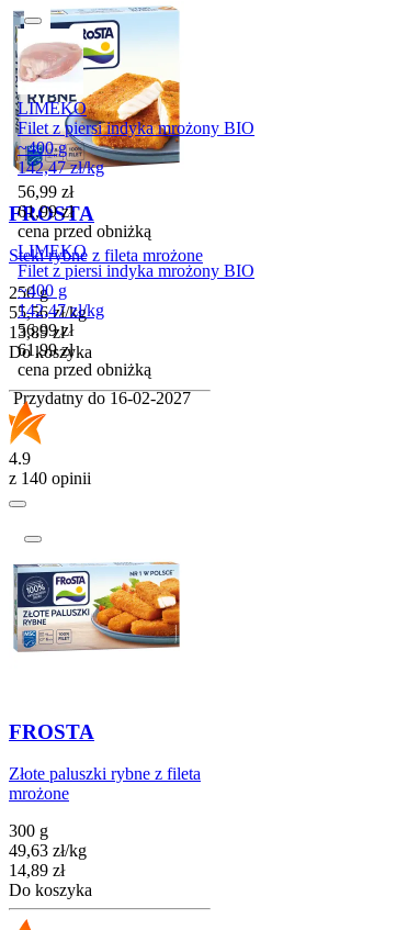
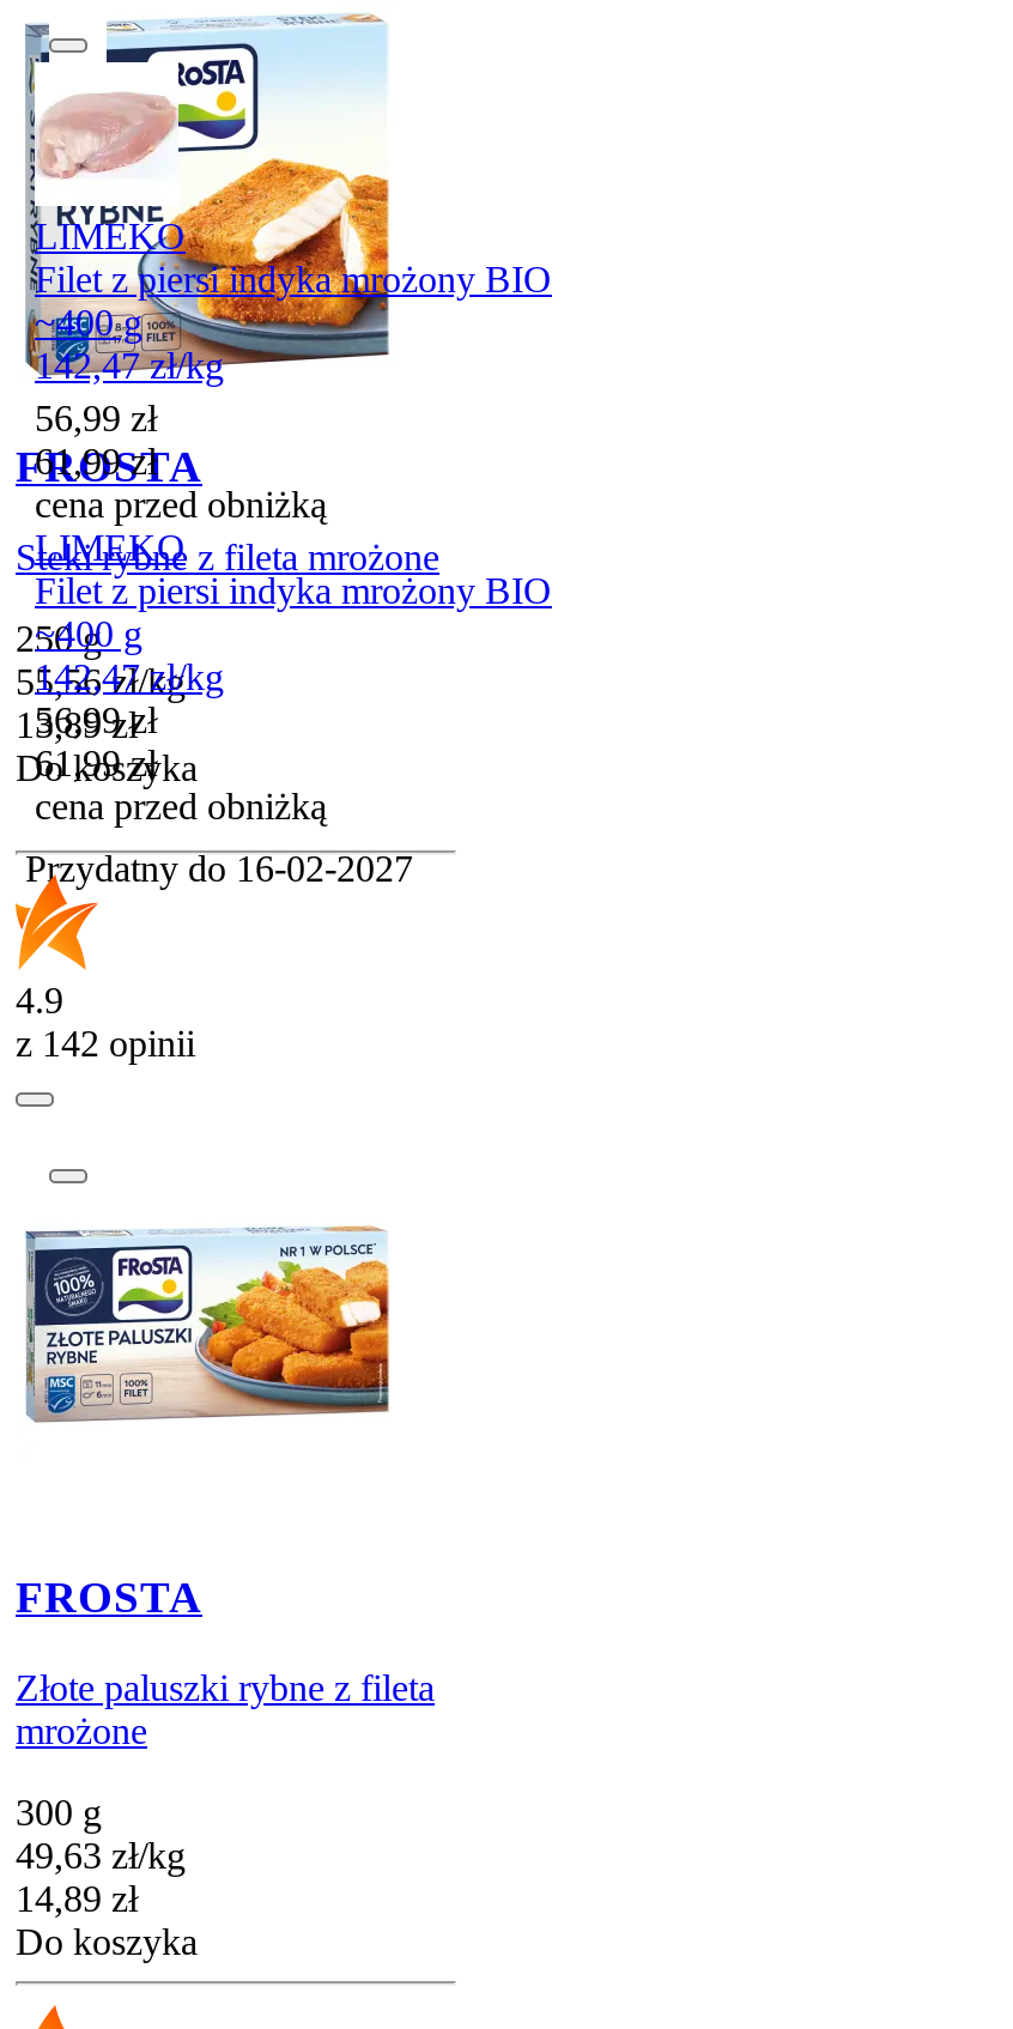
[9,469,91,487] z 140 opinii -> [16,1023,195,1063] z 142 opinii

